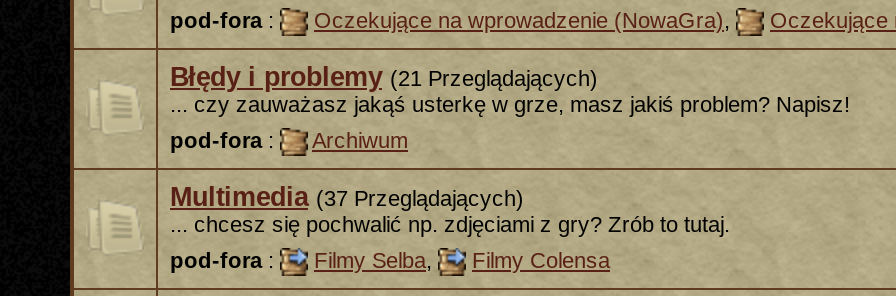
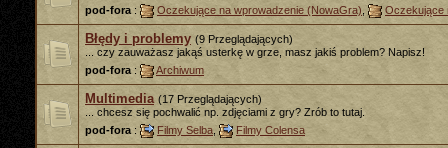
[170,62,598,92] Błędy i problemy (21 Przeglądających) -> [85,31,293,46] Błędy i problemy (9 Przeglądających)
[170,182,524,212] Multimedia (37 Przeglądających) -> [85,91,262,106] Multimedia (17 Przeglądających)

